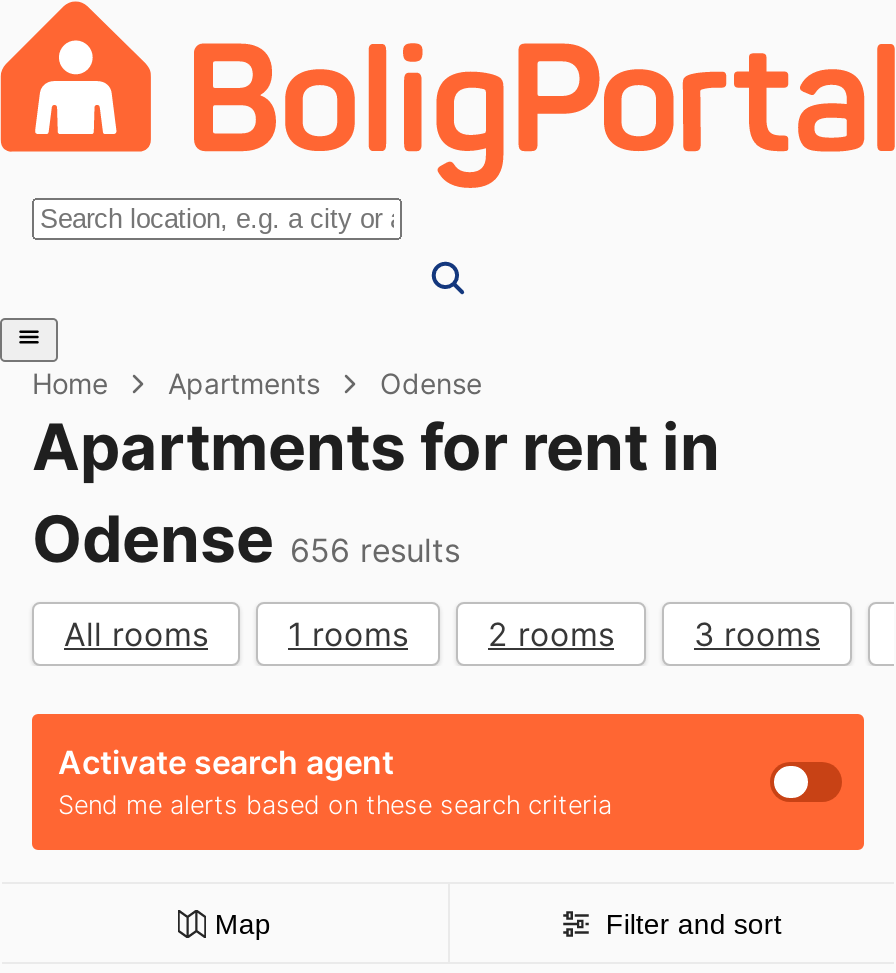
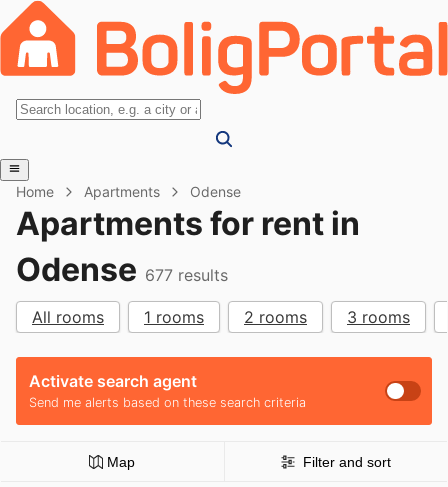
[32,500,460,578] Odense 656 results -> [16,250,228,289] Odense 677 results

